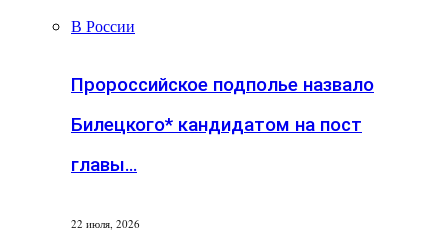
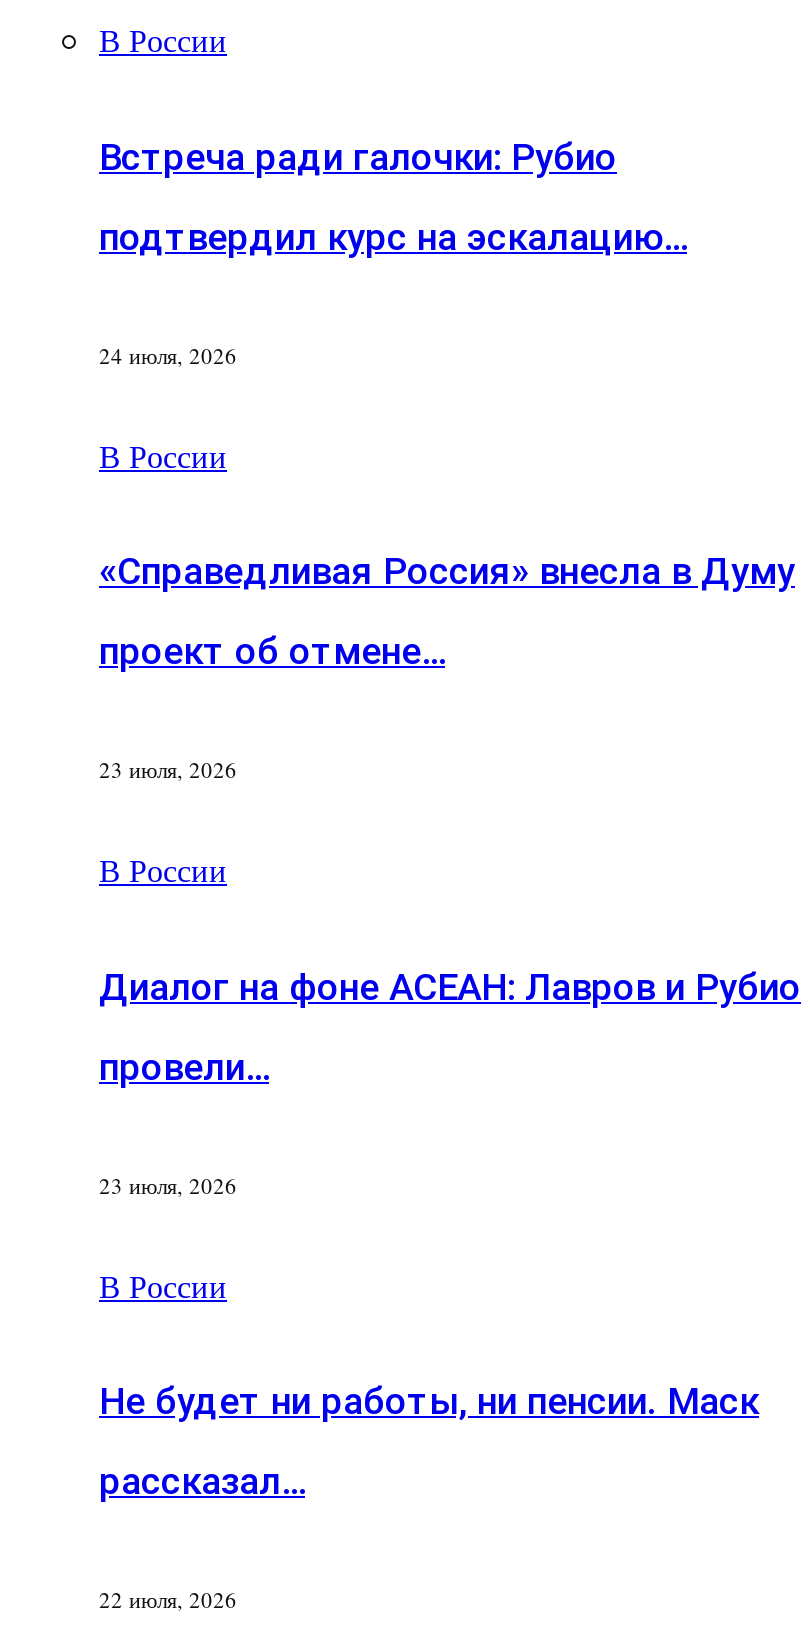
[71,74,374,176] Пророссийское подполье назвало | Билецкого* кандидатом на пост | главы… -> [99,136,801,1504] Встреча ради галочки: Рубио | подтвердил курс на эскалацию… | 24 июля, 2026 | В России | «Справедливая Россия» внесла в Думу | проект об отмене… | 23 июля, 2026 | В России | Диалог на фоне АСЕАН: Лавров и Рубио | провели… | 23 июля, 2026 | В России | Не будет ни работы, ни пенсии. Маск | рассказал…

